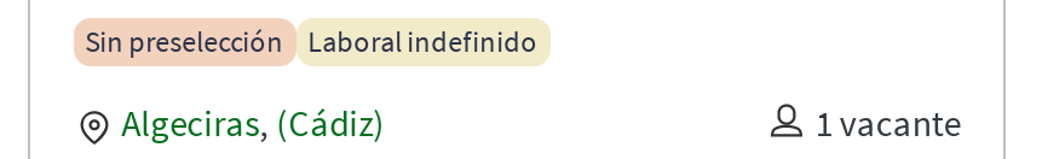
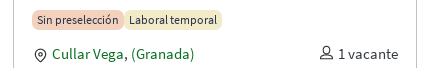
[308,24,538,60] Laboral indefinido -> [129,12,217,27] Laboral temporal
[121,101,385,146] Algeciras, (Cádiz) -> [52,44,195,63] Cullar Vega, (Granada)

